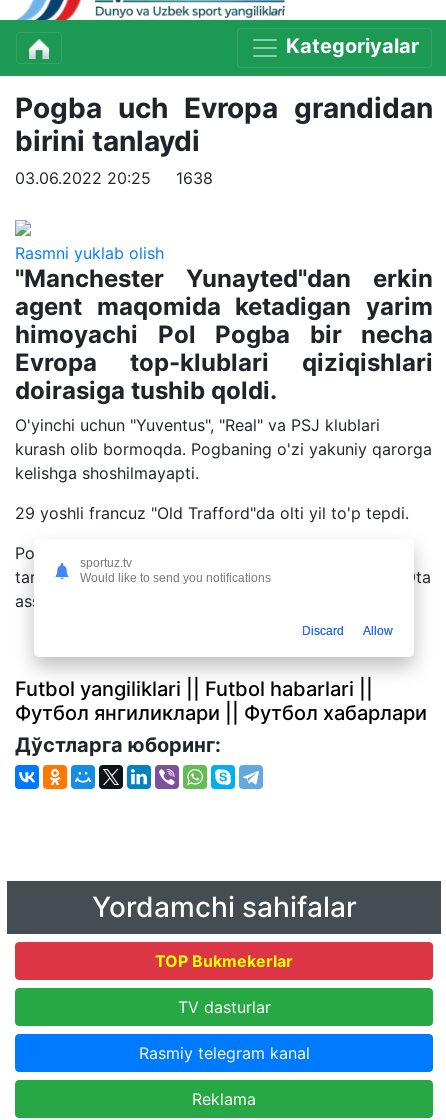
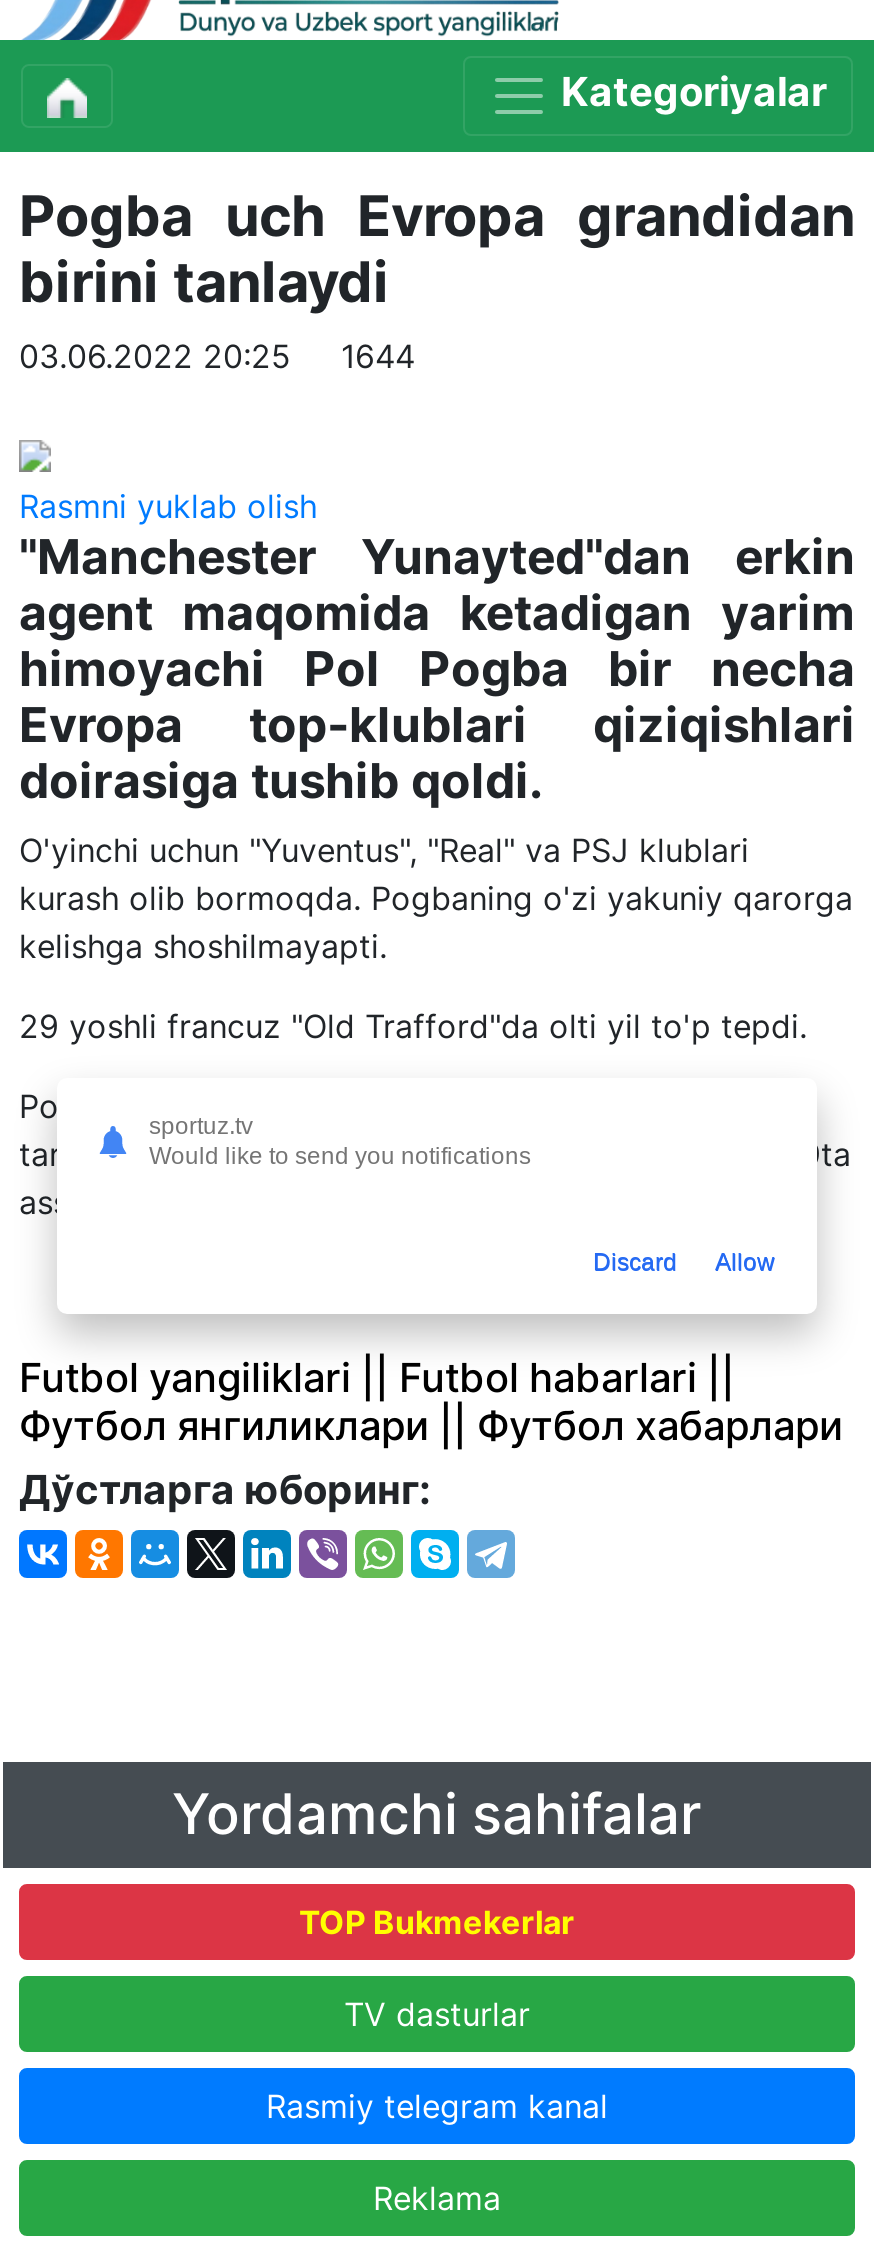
[15,168,213,188] 03.06.2022 20:25 1638 -> [19,336,415,376] 03.06.2022 20:25 1644

